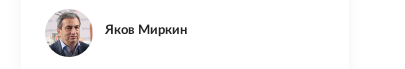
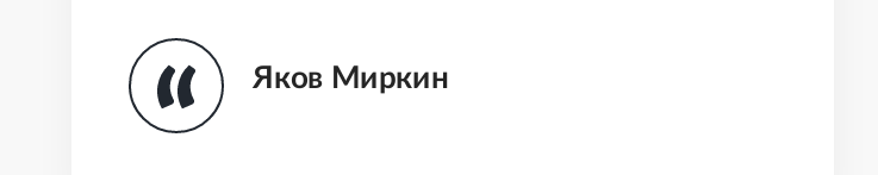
[45,9,91,58] [image] -> [122,31,224,143] [image]

